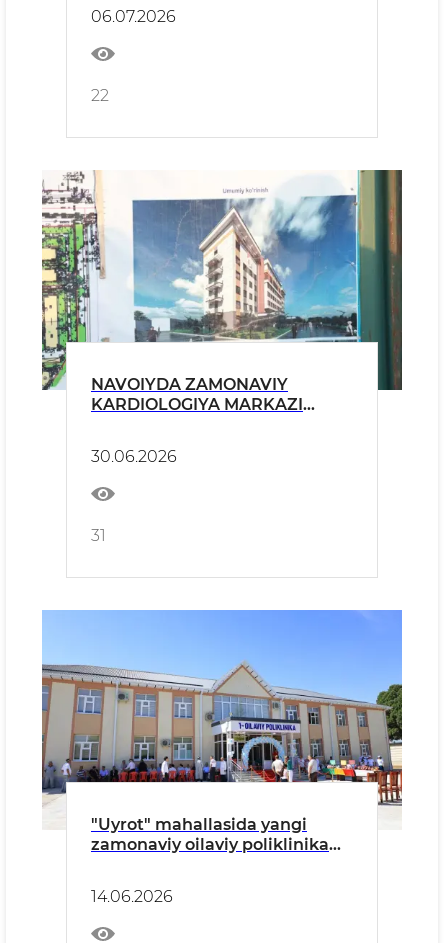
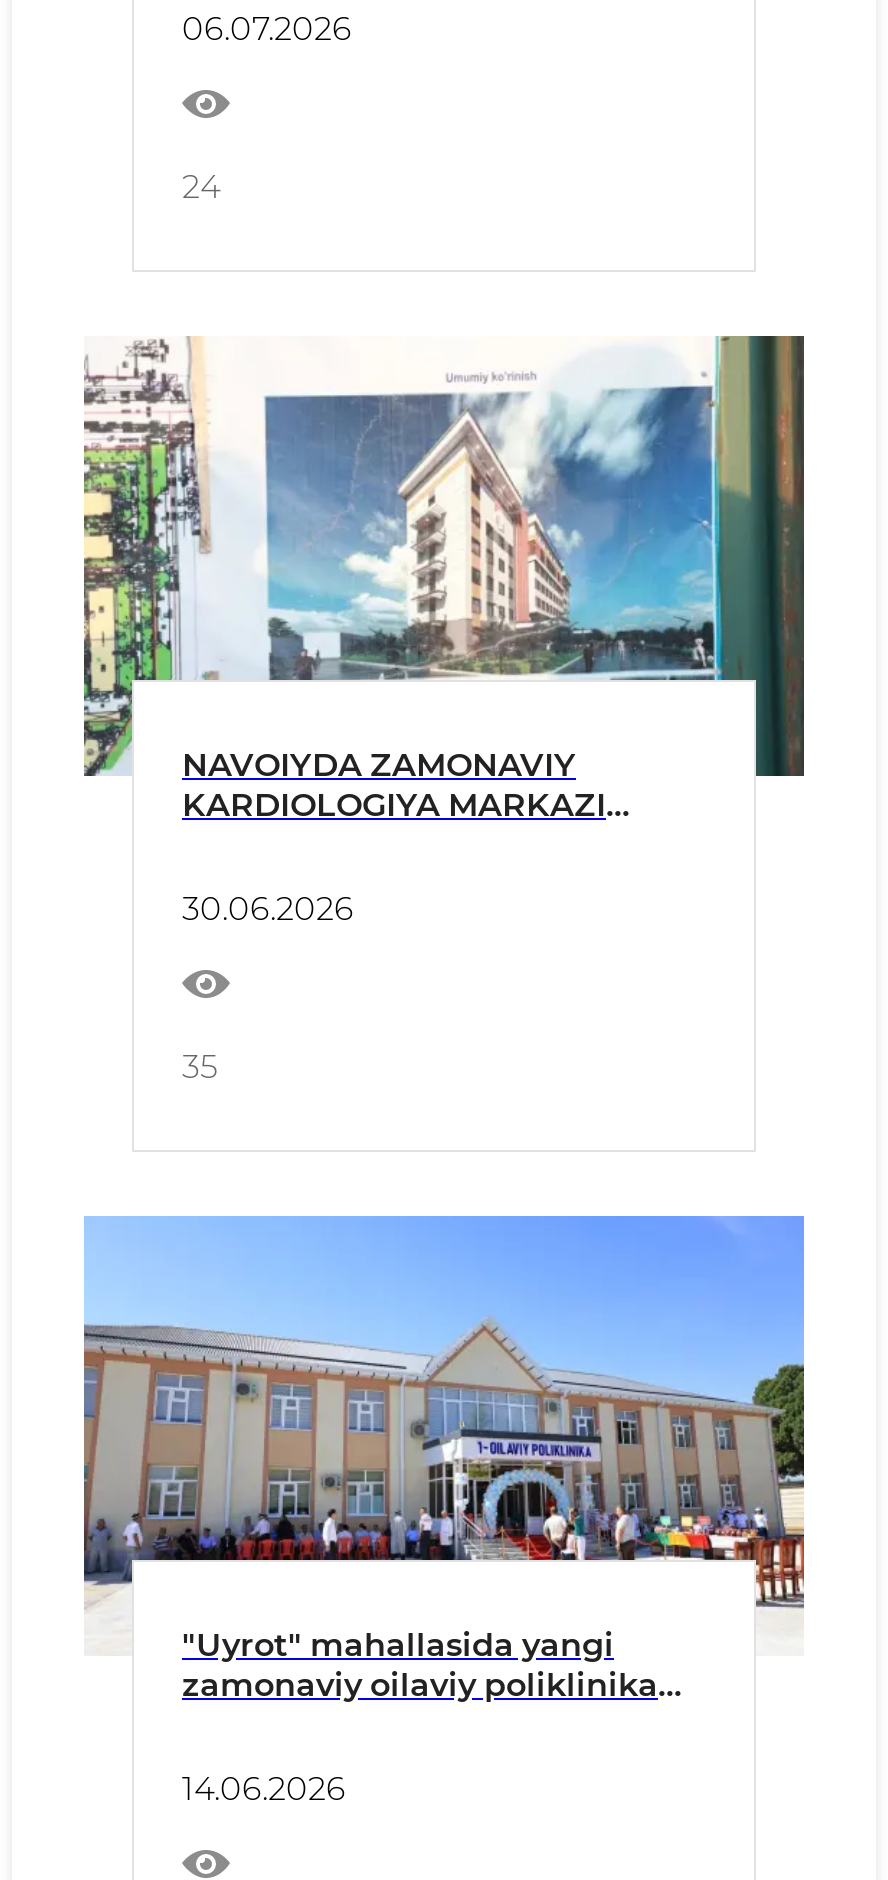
[91,86,109,105] 22 -> [182,168,220,206] 24
[91,526,106,545] 31 -> [182,1048,218,1086] 35

